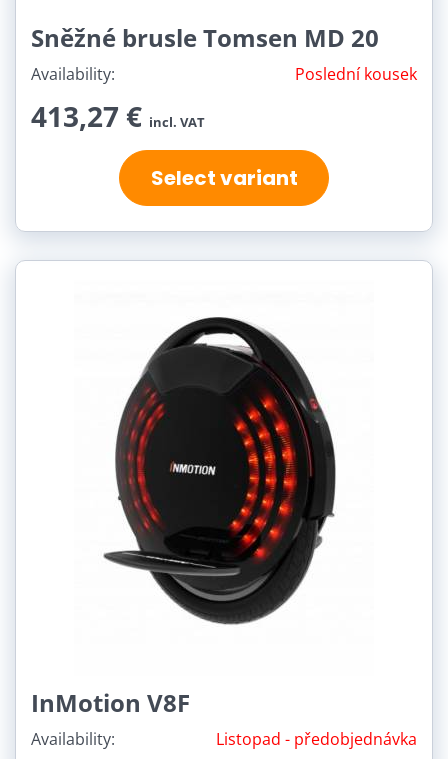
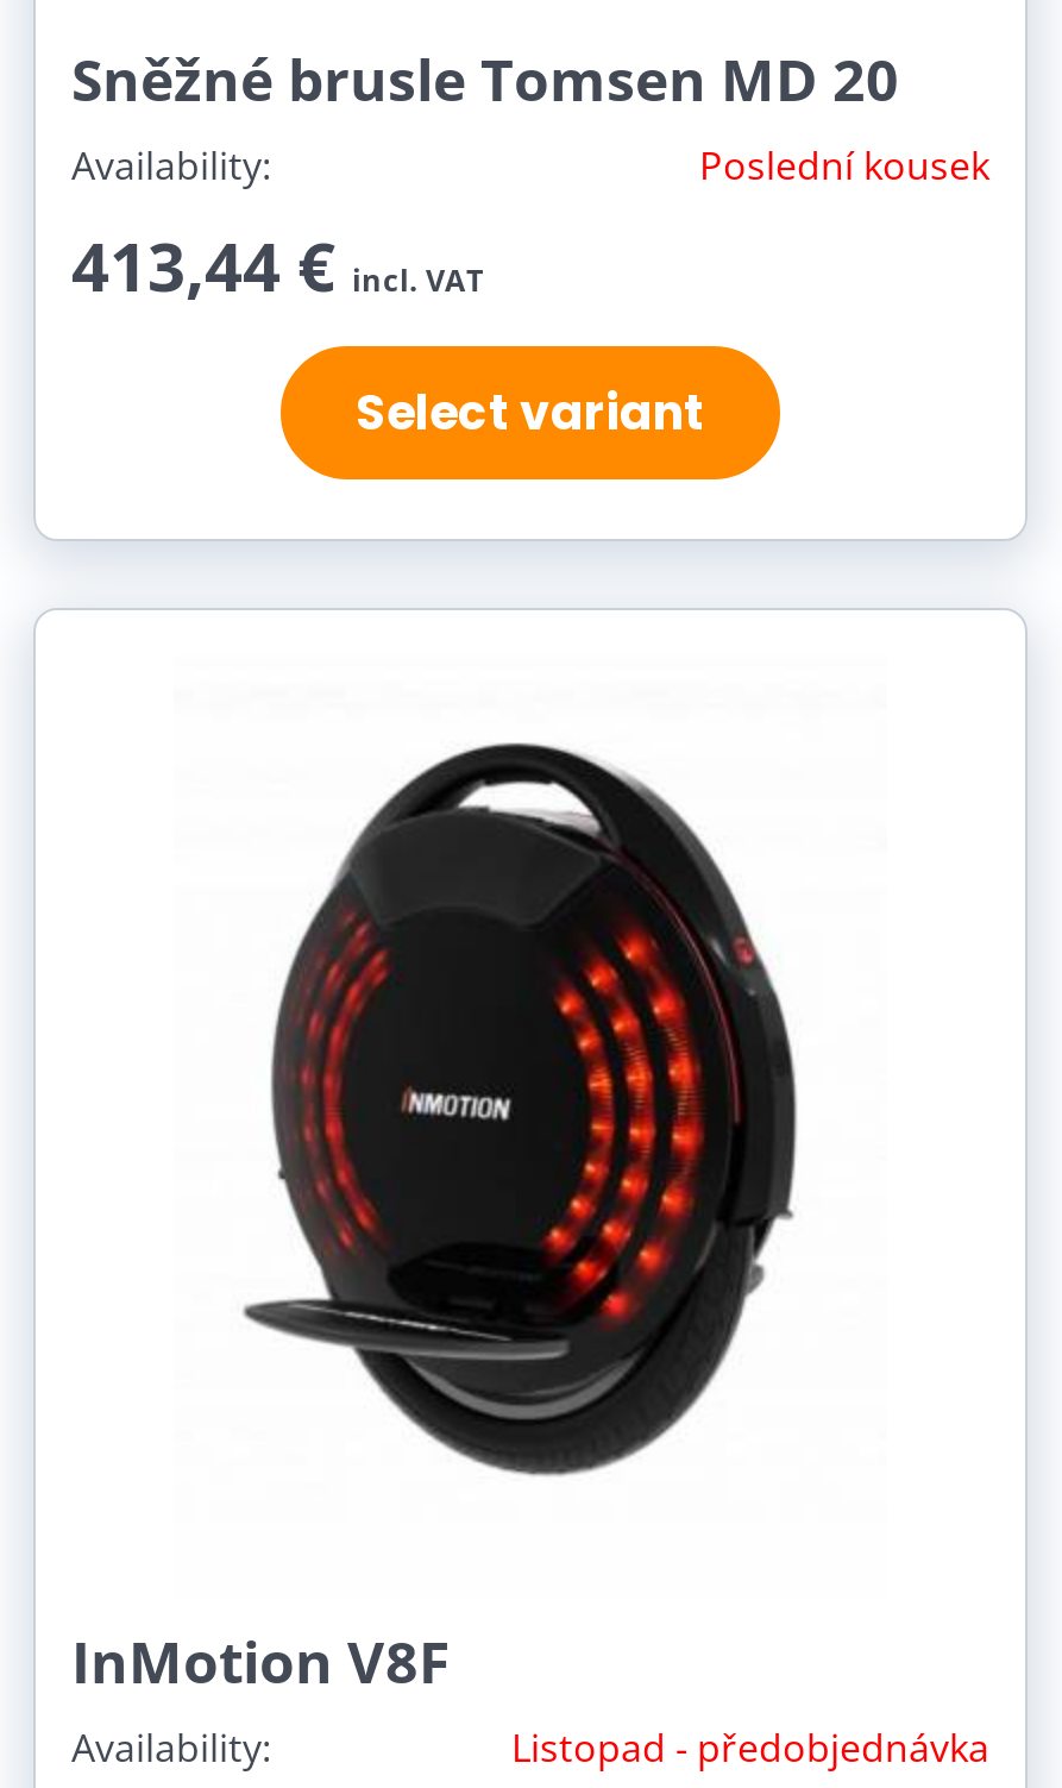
[31,97,205,135] 413,27 €incl. VAT -> [71,221,485,311] 413,44 €incl. VAT

